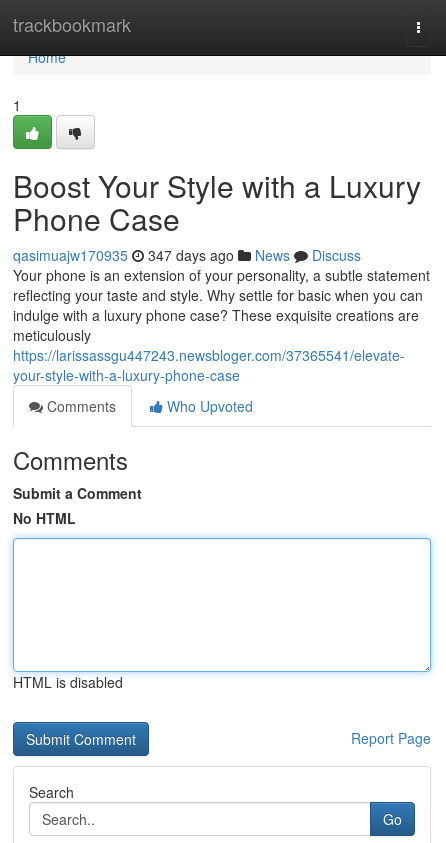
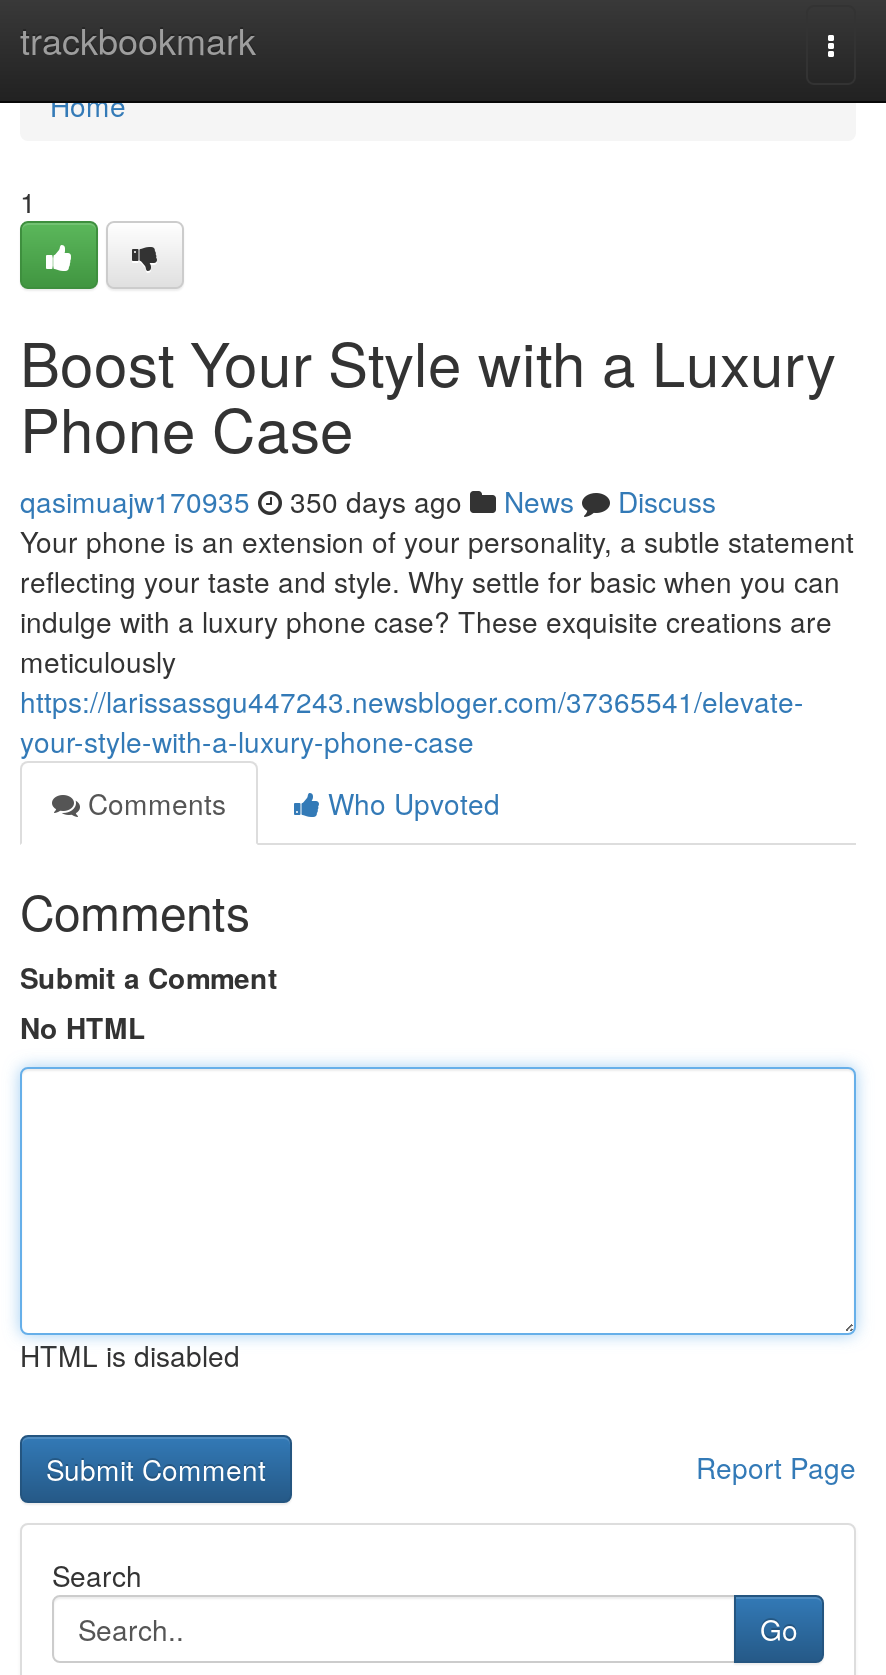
[13,245,361,265] qasimuajw170935 347 days ago News Discuss -> [20,481,716,521] qasimuajw170935 350 days ago News Discuss

